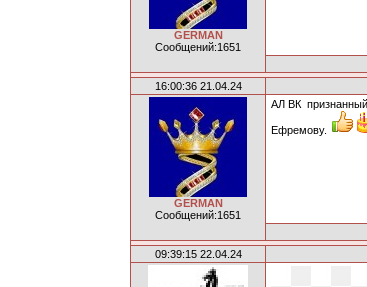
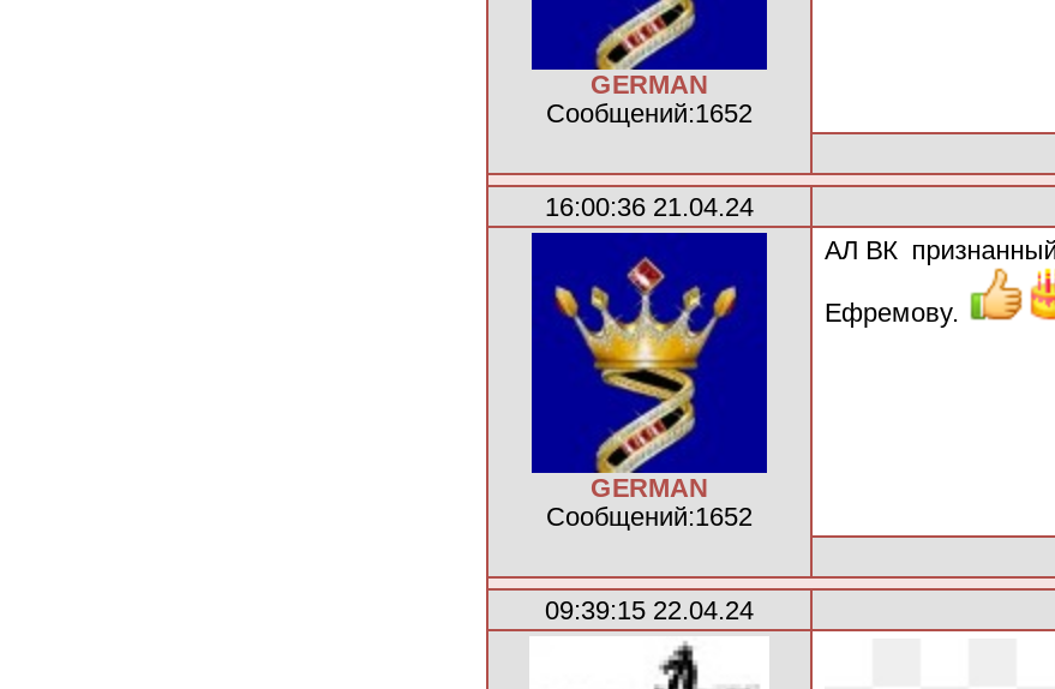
[155,41,241,53] Сообщений:1651 -> [546,98,753,127] Сообщений:1652
[155,209,241,221] Сообщений:1651 -> [546,502,753,531] Сообщений:1652

